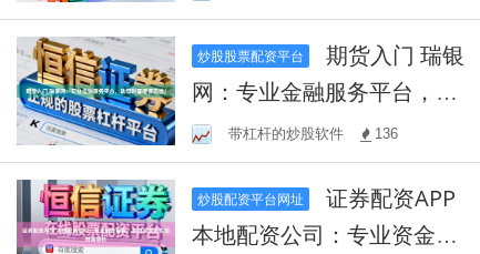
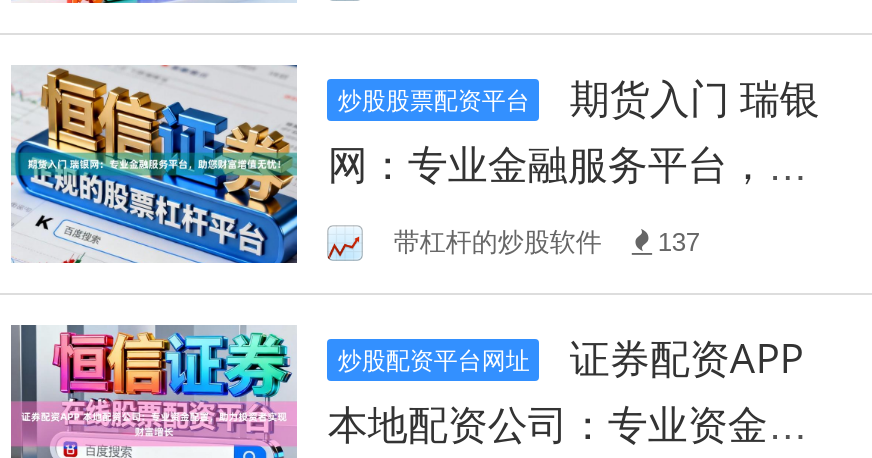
[375,126,398,142] 136 -> [658,226,700,256] 137

